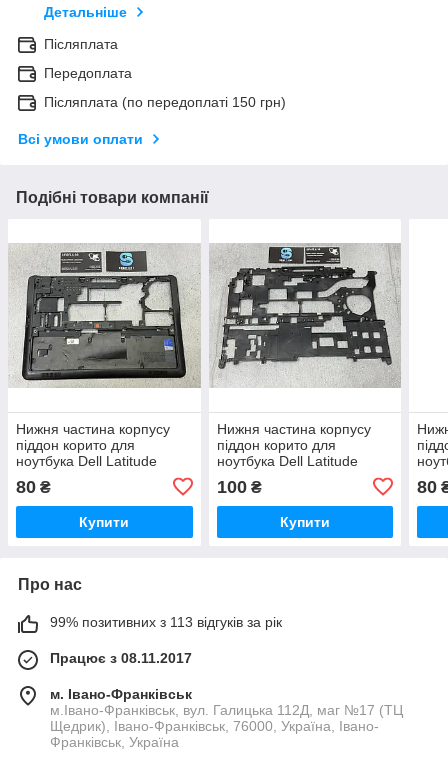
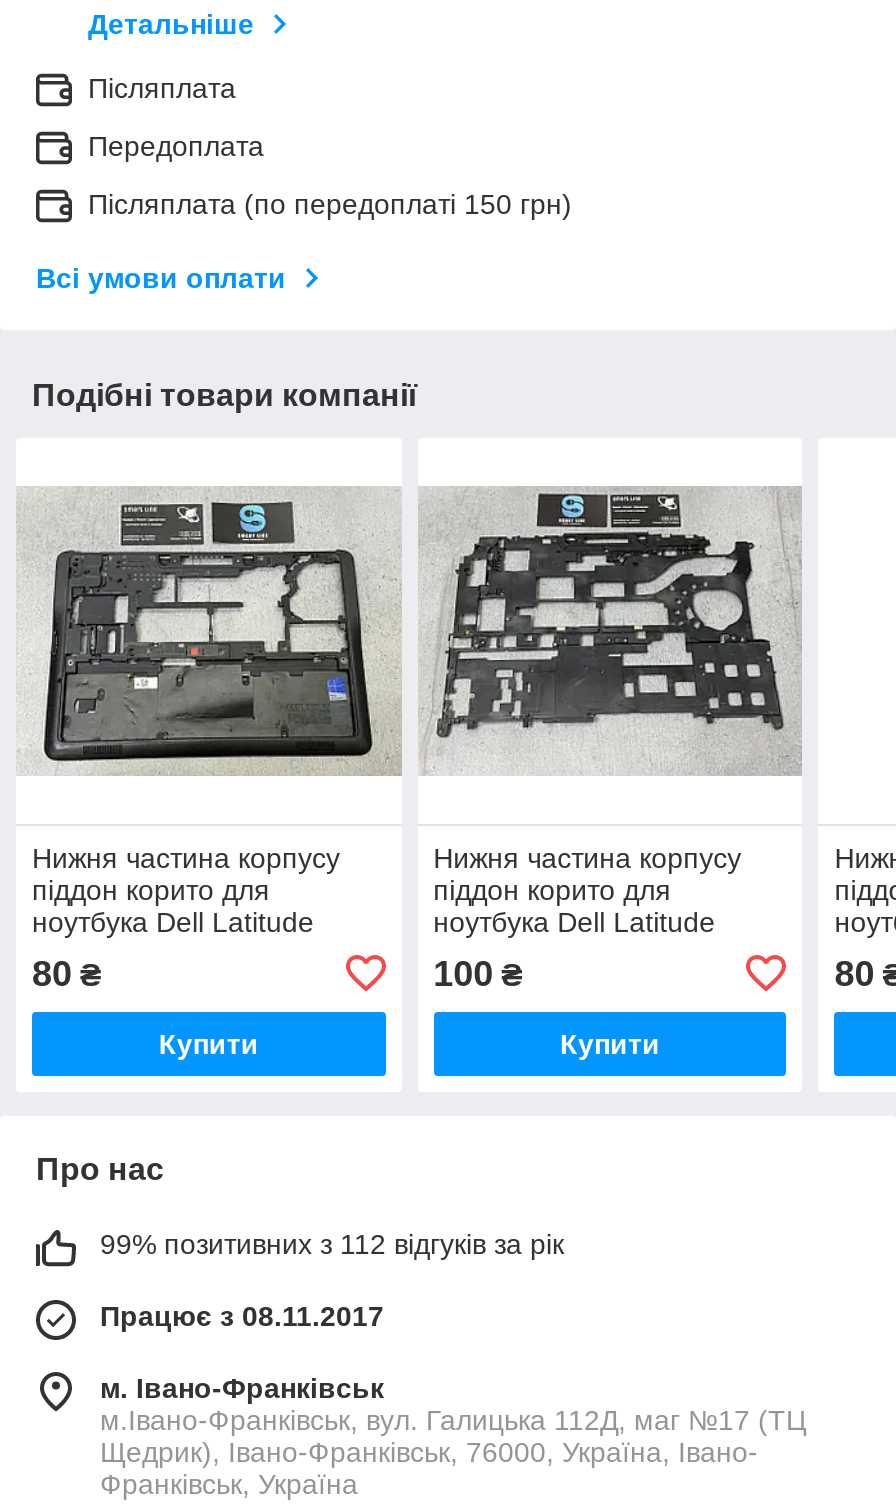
[50,614,282,630] 99% позитивних з 113 відгуків за рік -> [100,1228,564,1260] 99% позитивних з 112 відгуків за рік

